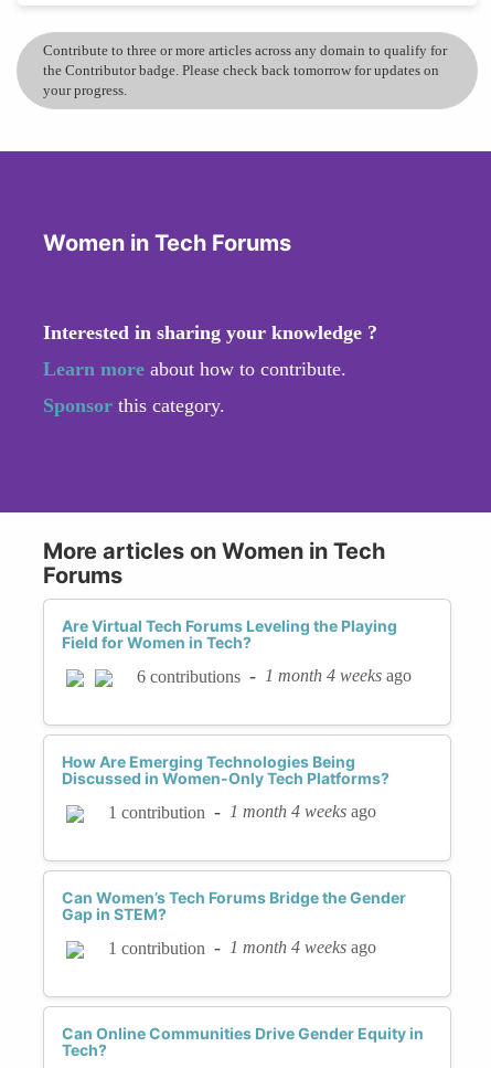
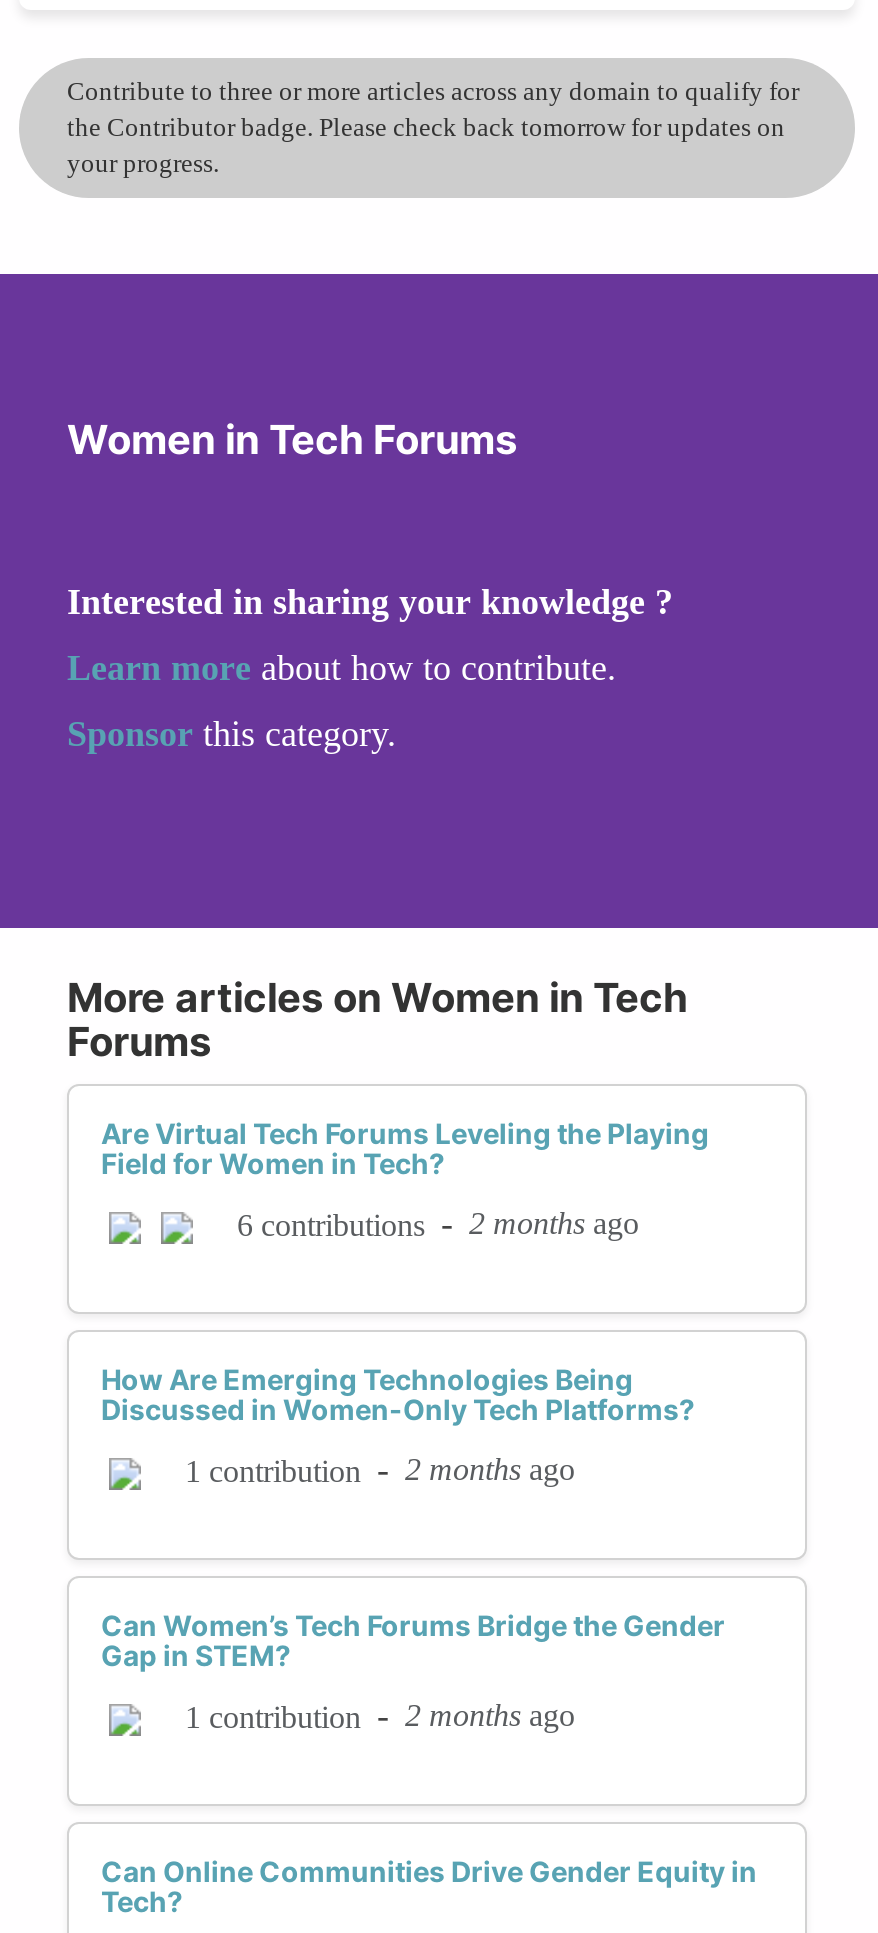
[137,665,412,687] 6 contributions - 1 month 4 weeks ago -> [237,1204,639,1244] 6 contributions - 2 months ago
[108,801,376,823] 1 contribution - 1 month 4 weeks ago -> [185,1450,575,1490] 1 contribution - 2 months ago
[108,937,376,959] 1 contribution - 1 month 4 weeks ago -> [185,1696,575,1736] 1 contribution - 2 months ago

